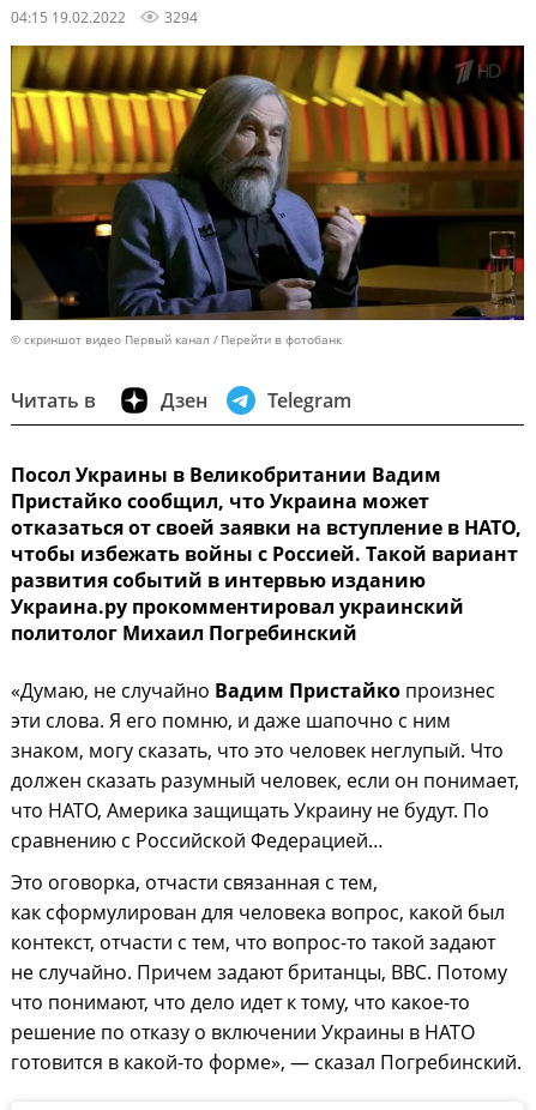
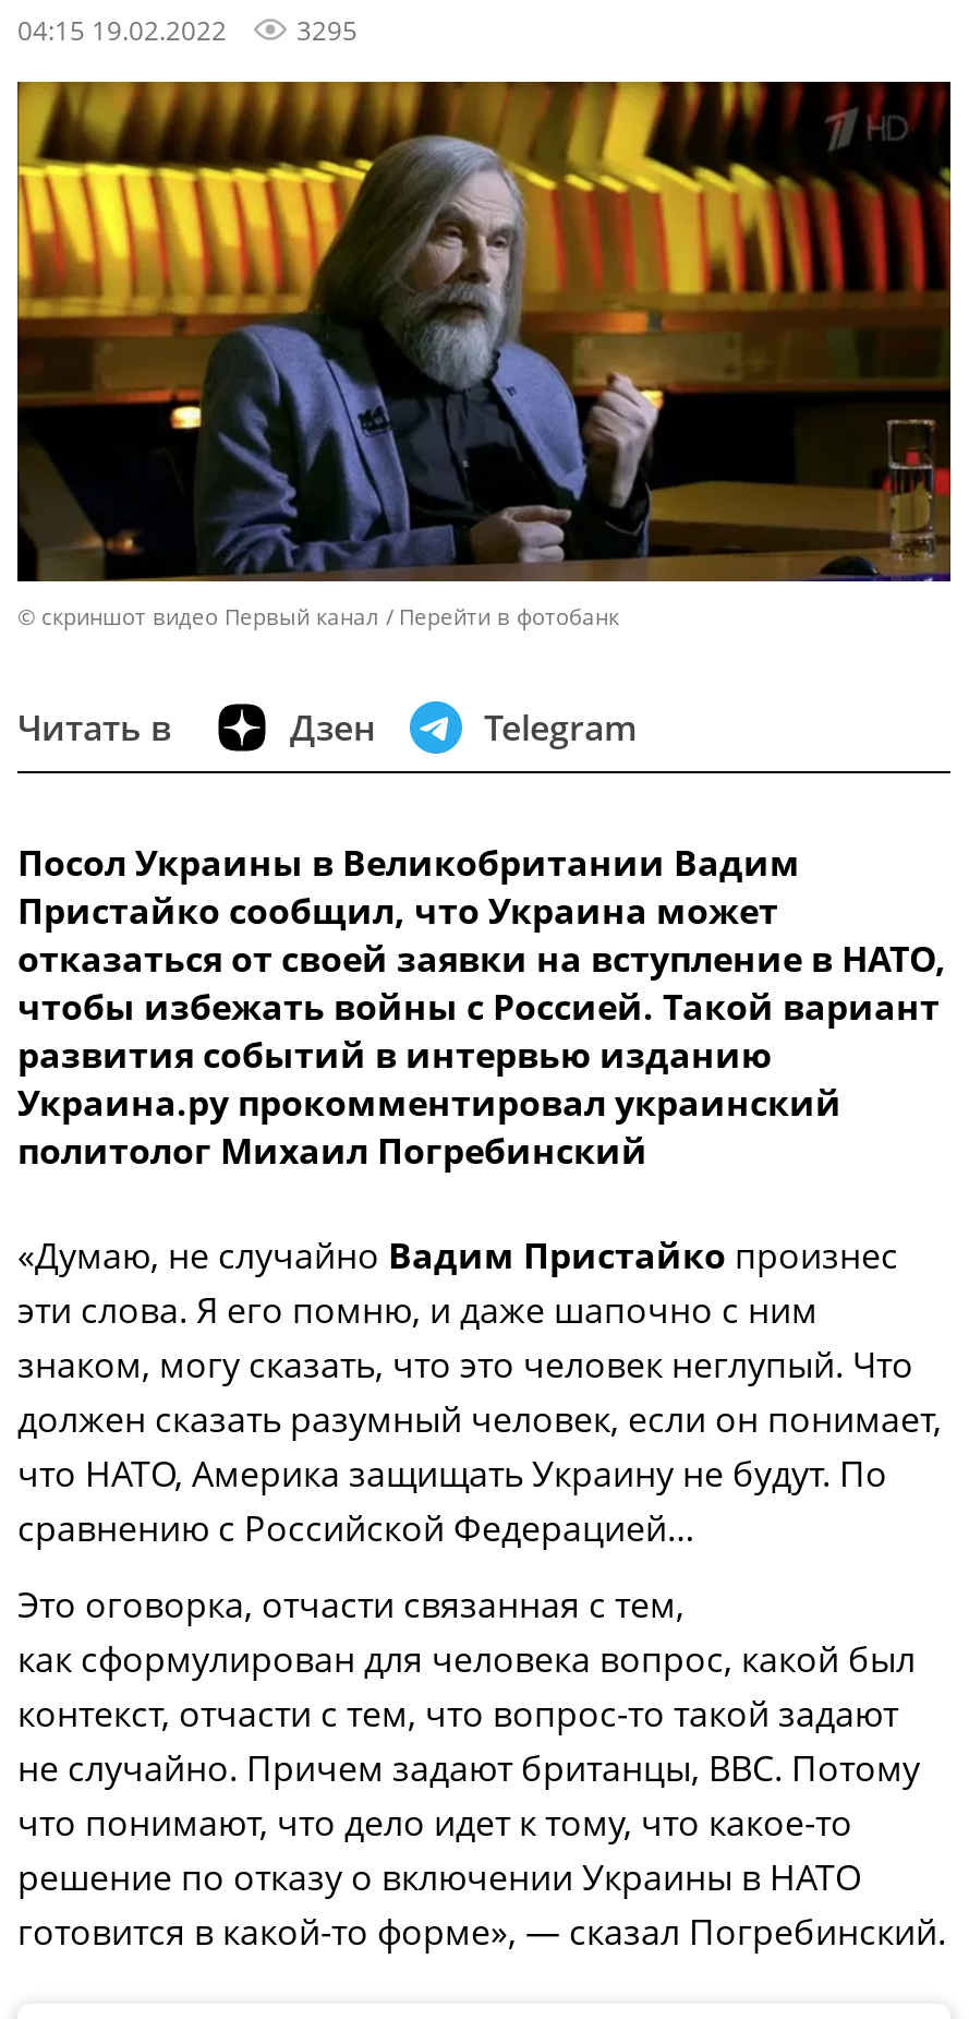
[11,7,198,26] 04:15 19.02.2022 3294 -> [17,12,358,47] 04:15 19.02.2022 3295

